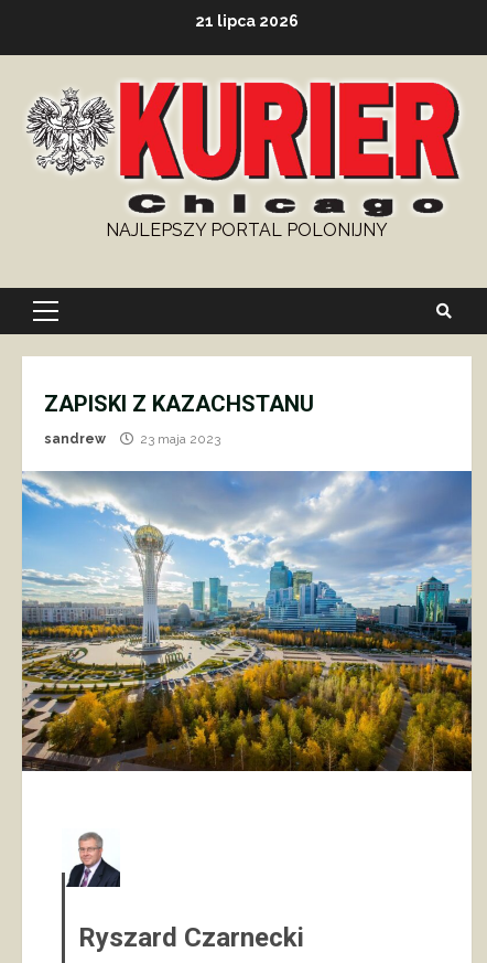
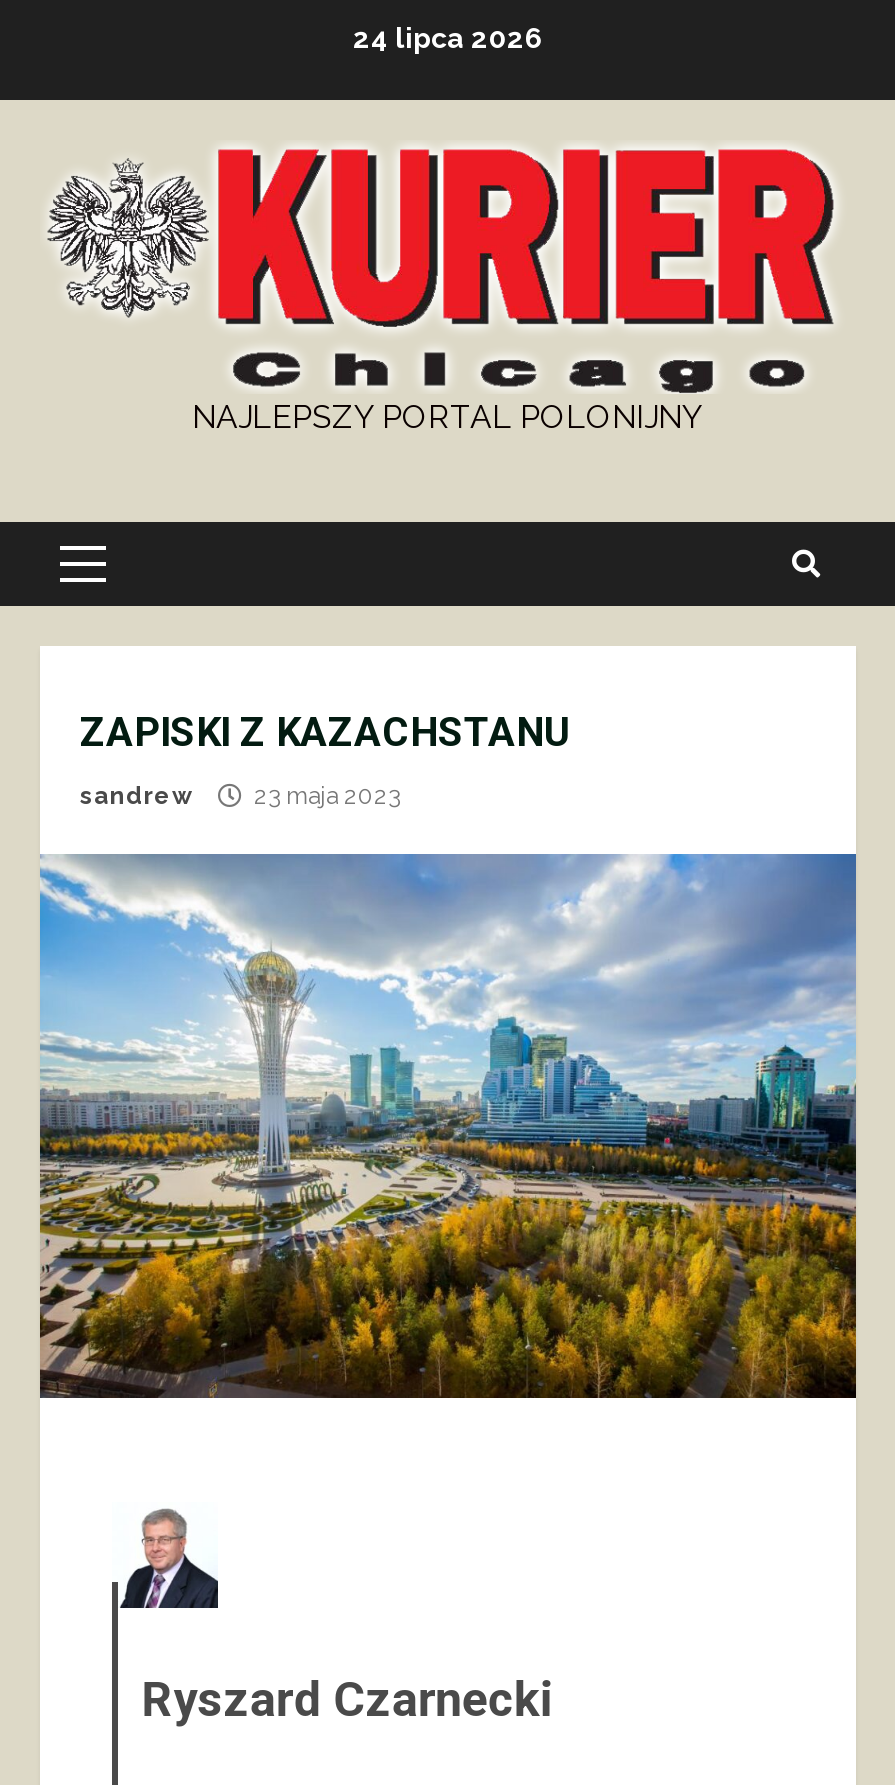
[195,12,299,29] 21 lipca 2026 -> [353,21,543,53] 24 lipca 2026

